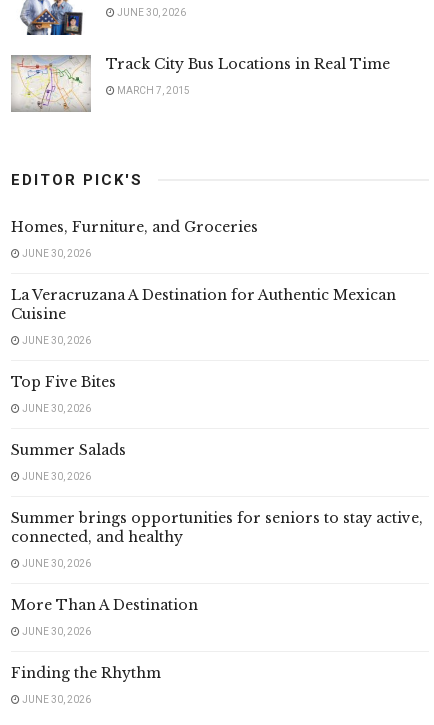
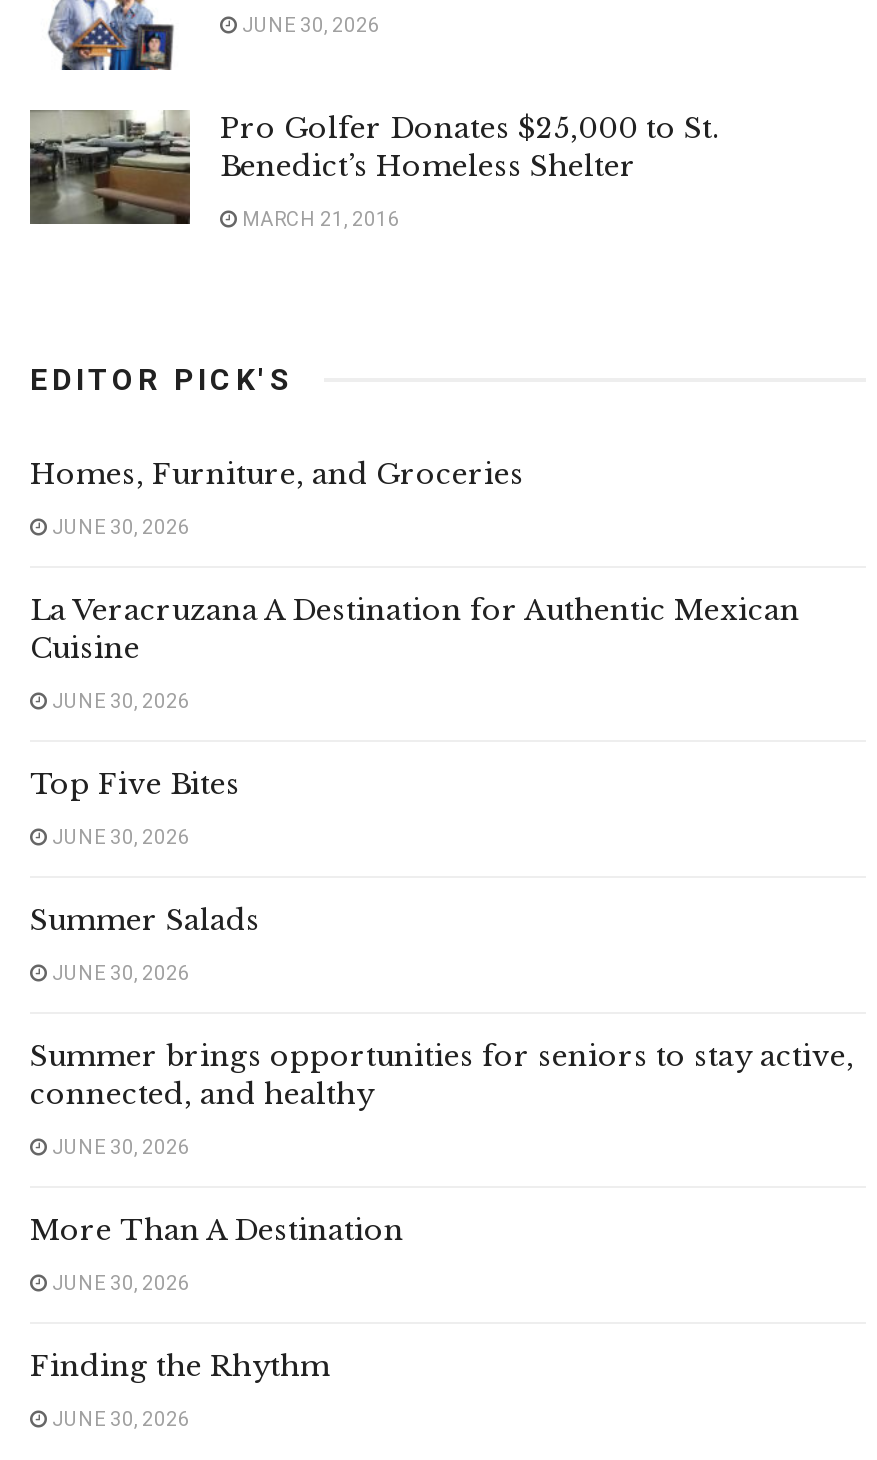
[10,54,390,113] [image] | Track City Bus Locations in Real Time -> [28,109,720,224] [image] | Pro Golfer Donates $25,000 to St. | Benedict’s Homeless Shelter
[115,85,190,96] MARCH 7, 2015 -> [238,207,400,229] MARCH 21, 2016

